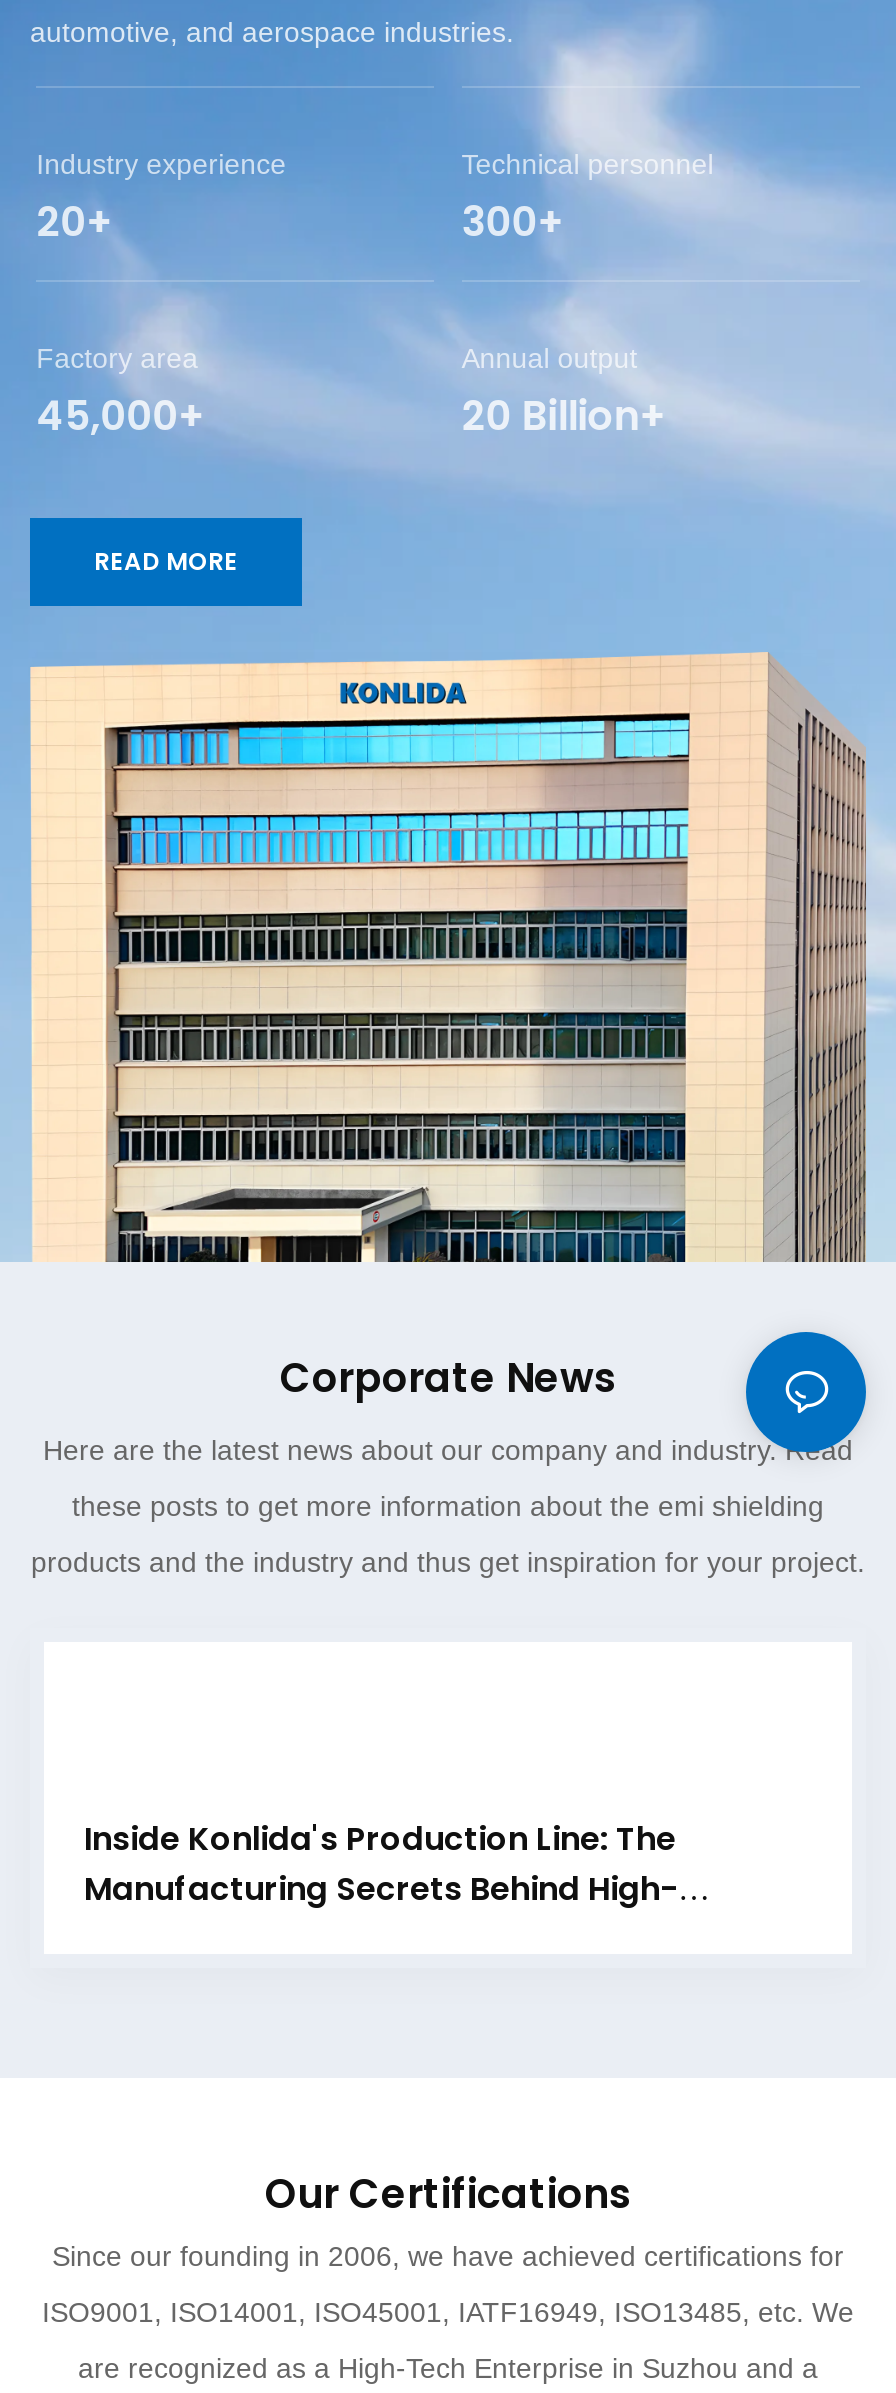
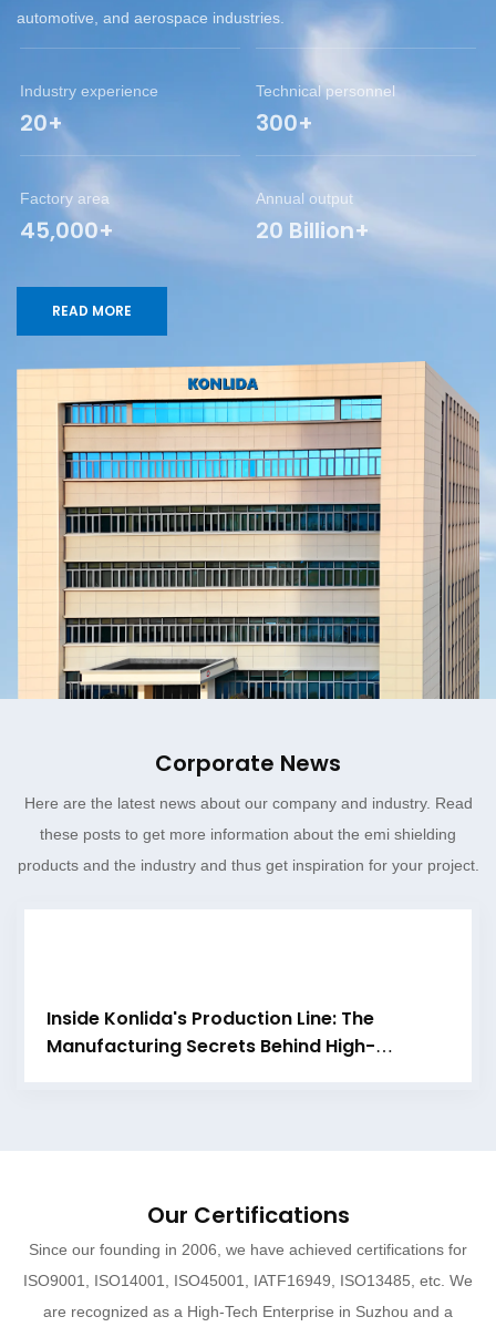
[744,1330,868,1430] [image] -> none

